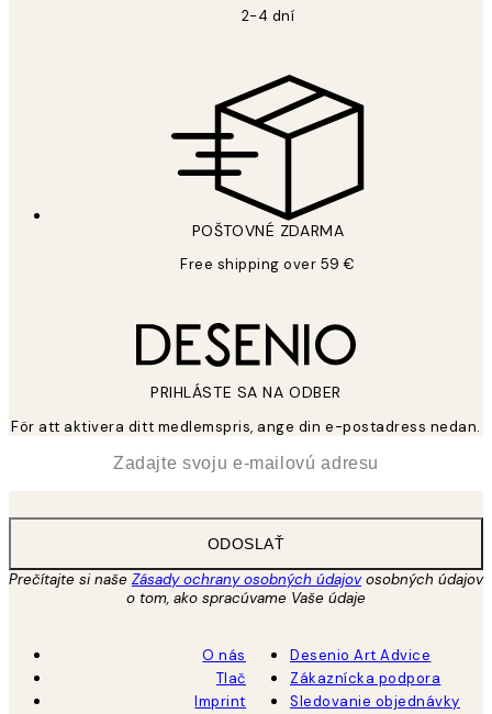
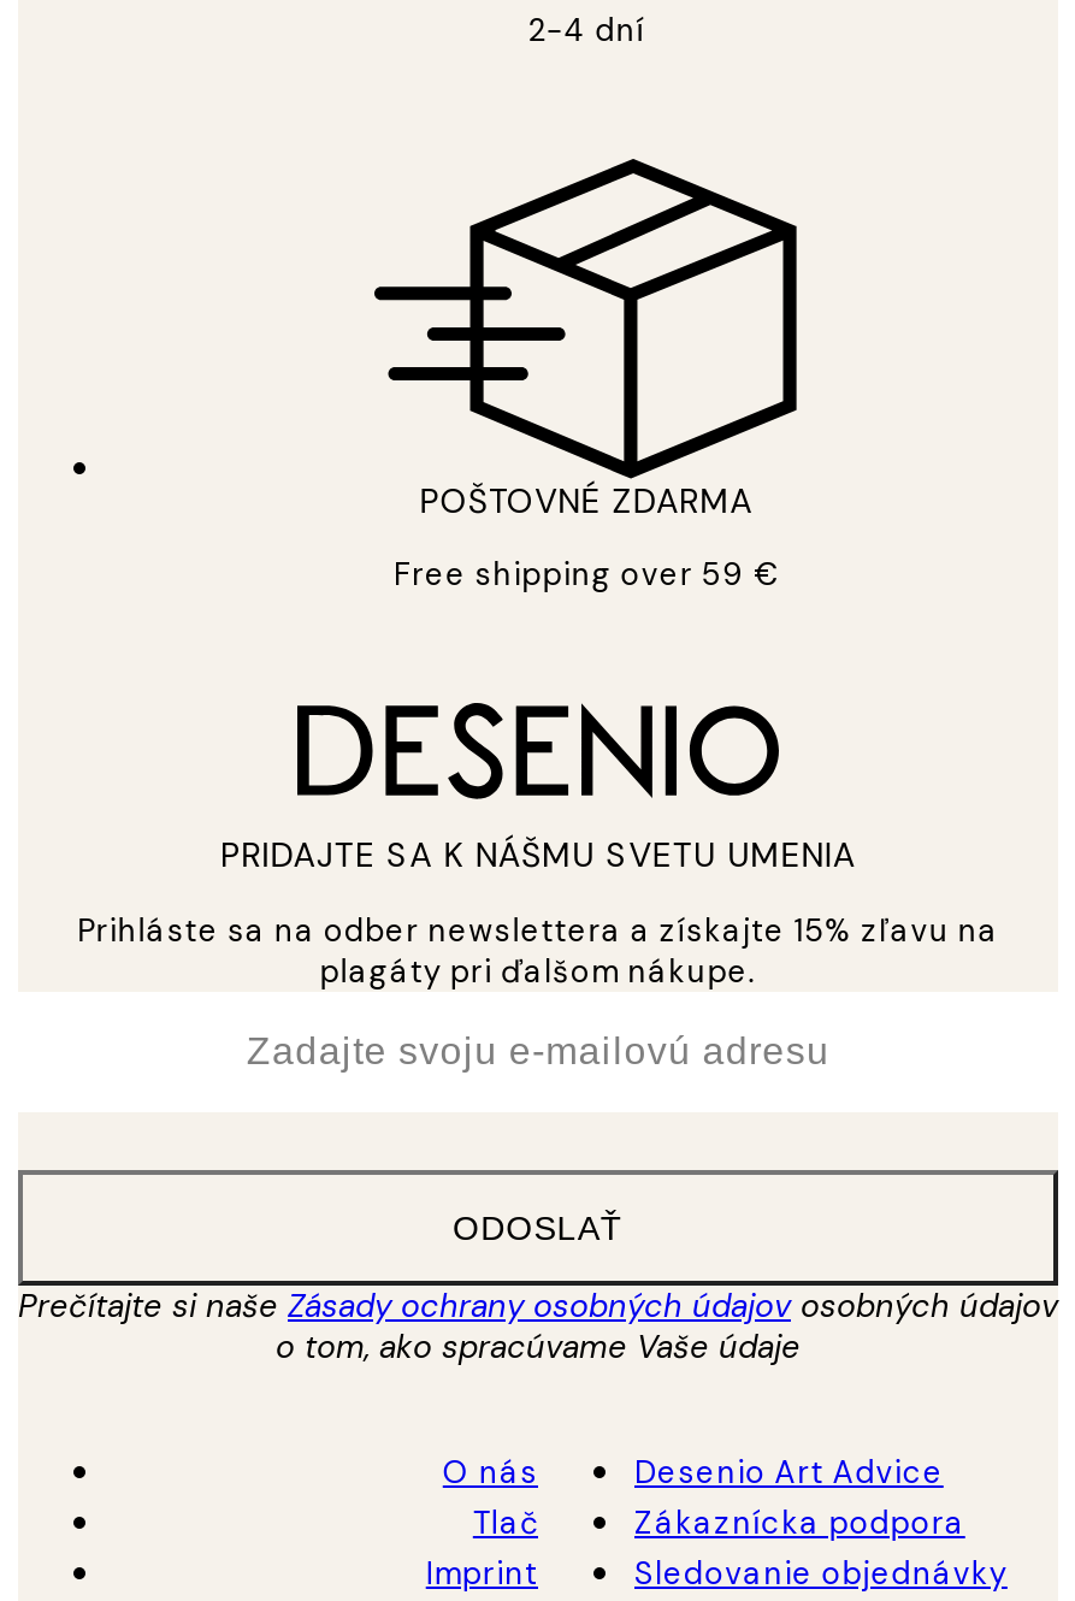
[151,383,341,403] PRIHLÁSTE SA NA ODBER -> [220,834,856,878] PRIDAJTE SA K NÁŠMU SVETU UMENIA
[11,418,481,437] För att aktivera ditt medlemspris, ange din e-postadress nedan. -> [78,911,999,993] Prihláste sa na odber newslettera a získajte 15% zľavu na | plagáty pri ďalšom nákupe.

